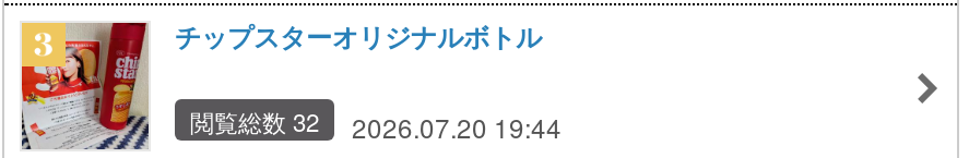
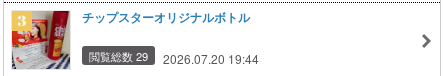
[190,103,562,145] 閲覧総数 32 2026.07.20 19:44 -> [89,48,259,67] 閲覧総数 29 2026.07.20 19:44

